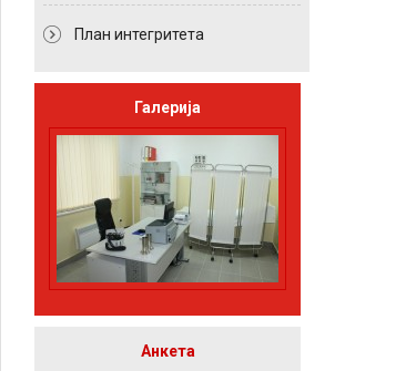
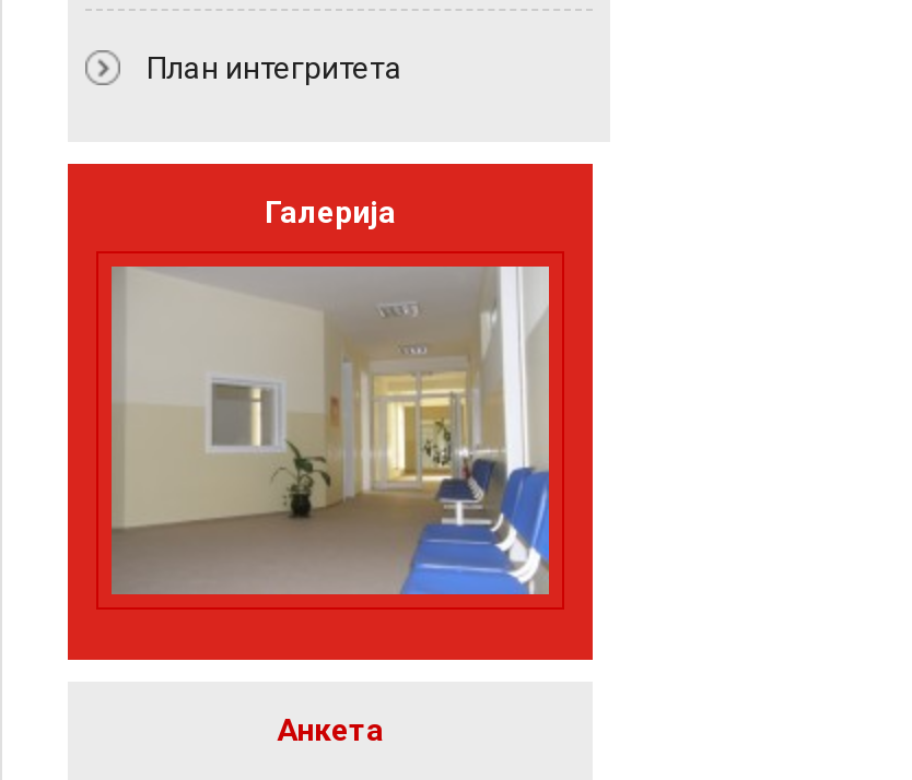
[57,135,280,284] [image] -> [112,267,551,596] [image]

